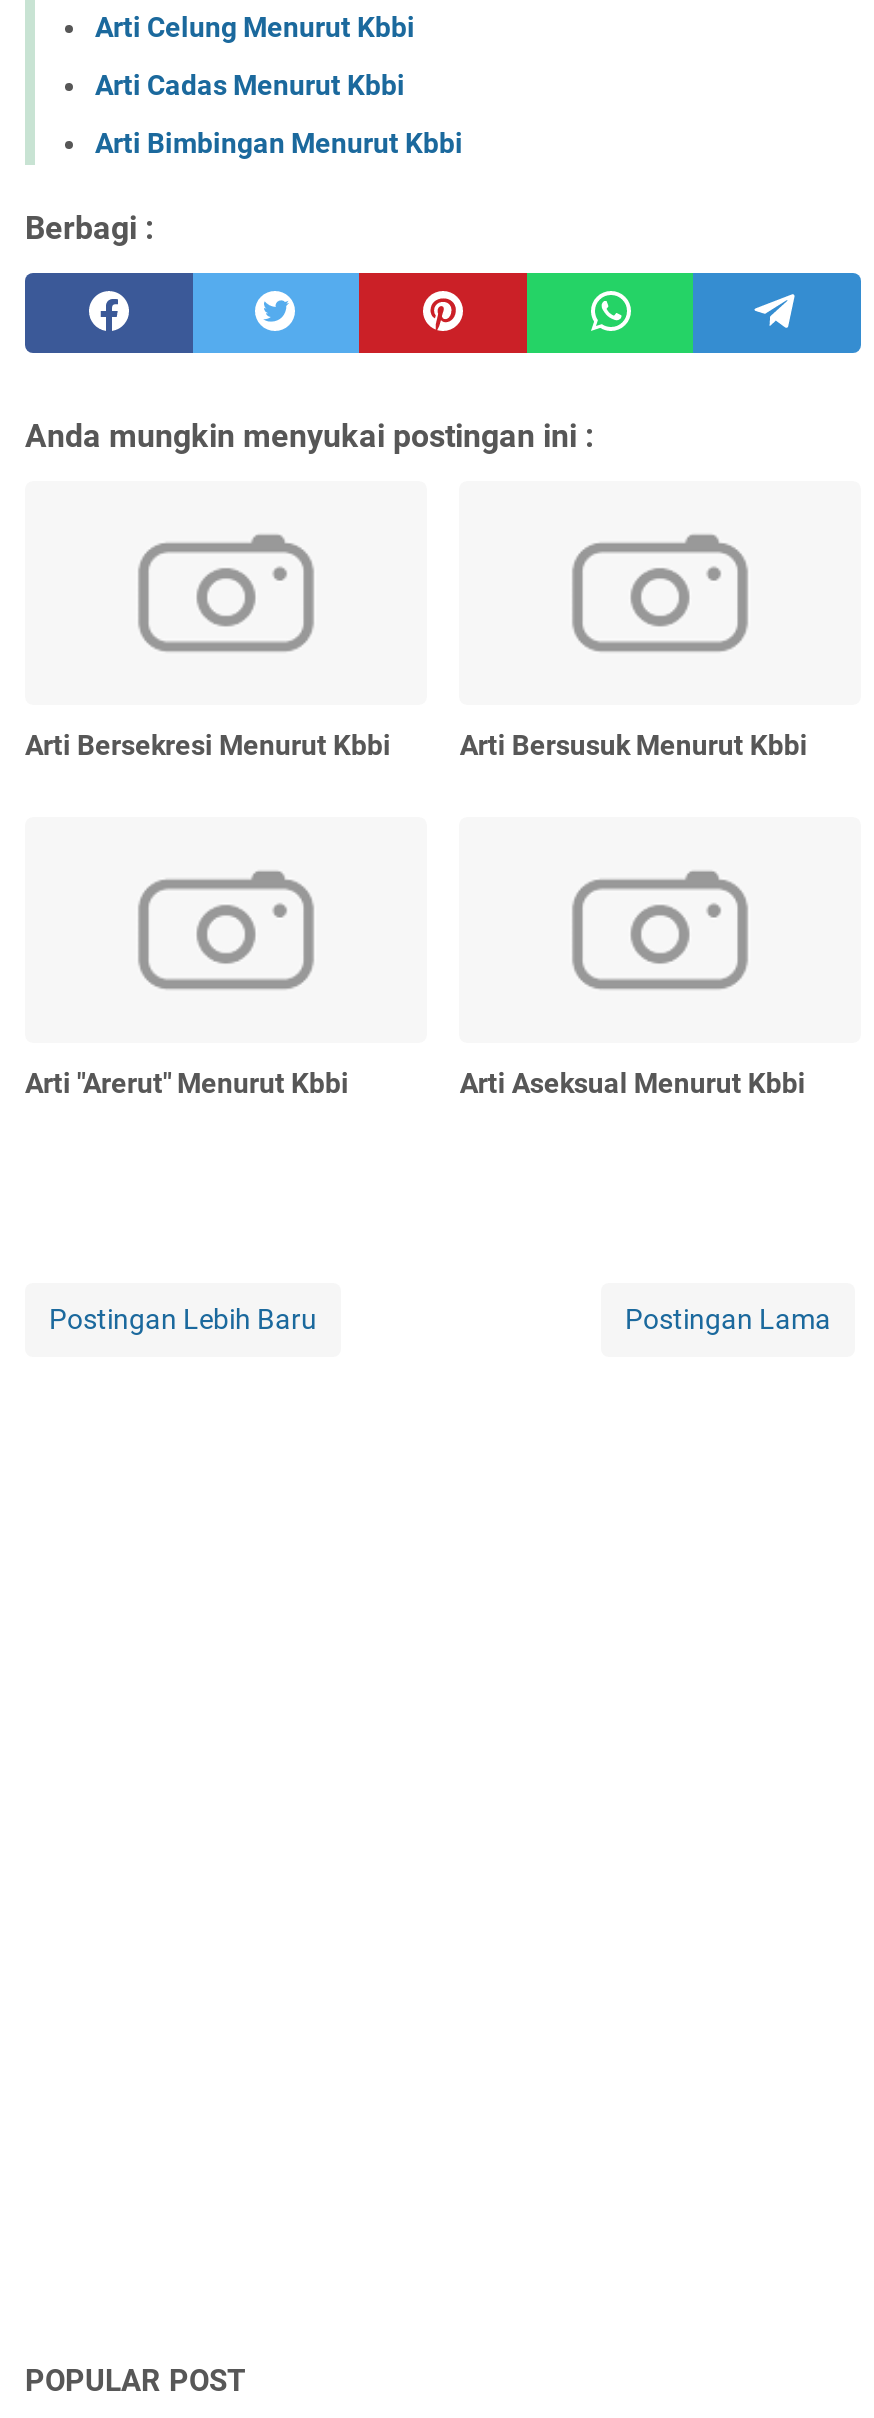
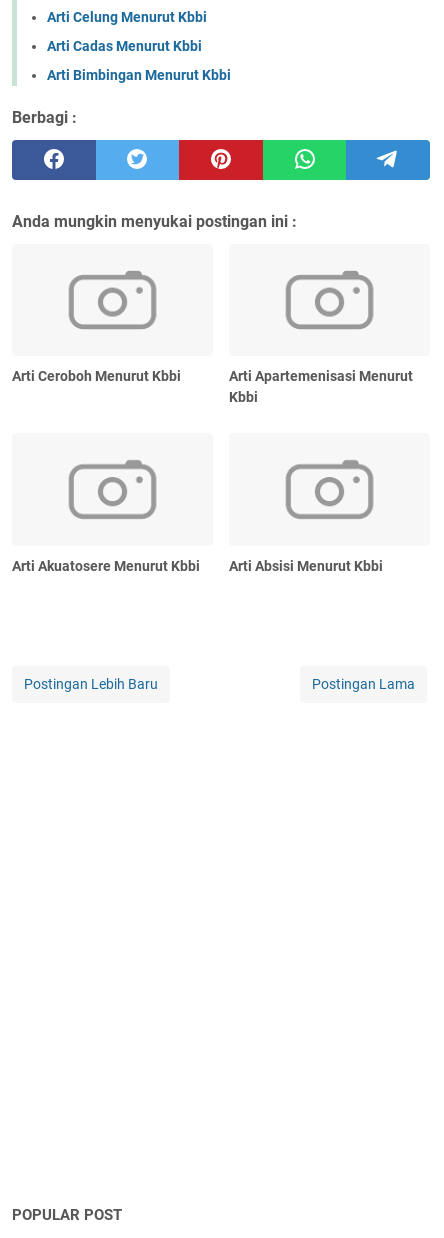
[25,730,808,762] Arti Bersekresi Menurut Kbbi | Arti Bersusuk Menurut Kbbi -> [12,368,413,405] Arti Ceroboh Menurut Kbbi | Arti Apartemenisasi Menurut | Kbbi
[25,1068,806,1100] Arti "Arerut" Menurut Kbbi | Arti Aseksual Menurut Kbbi -> [12,558,383,574] Arti Akuatosere Menurut Kbbi | Arti Absisi Menurut Kbbi

